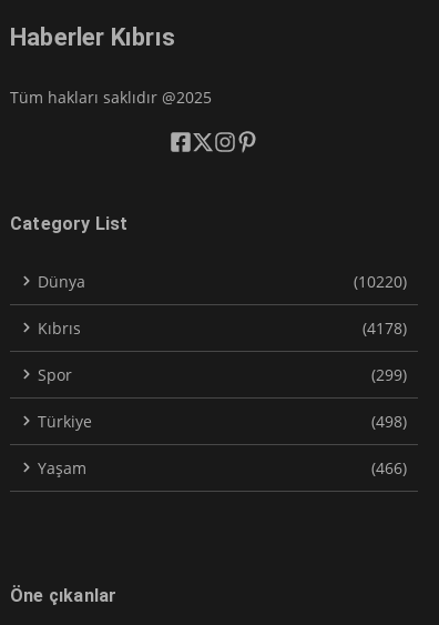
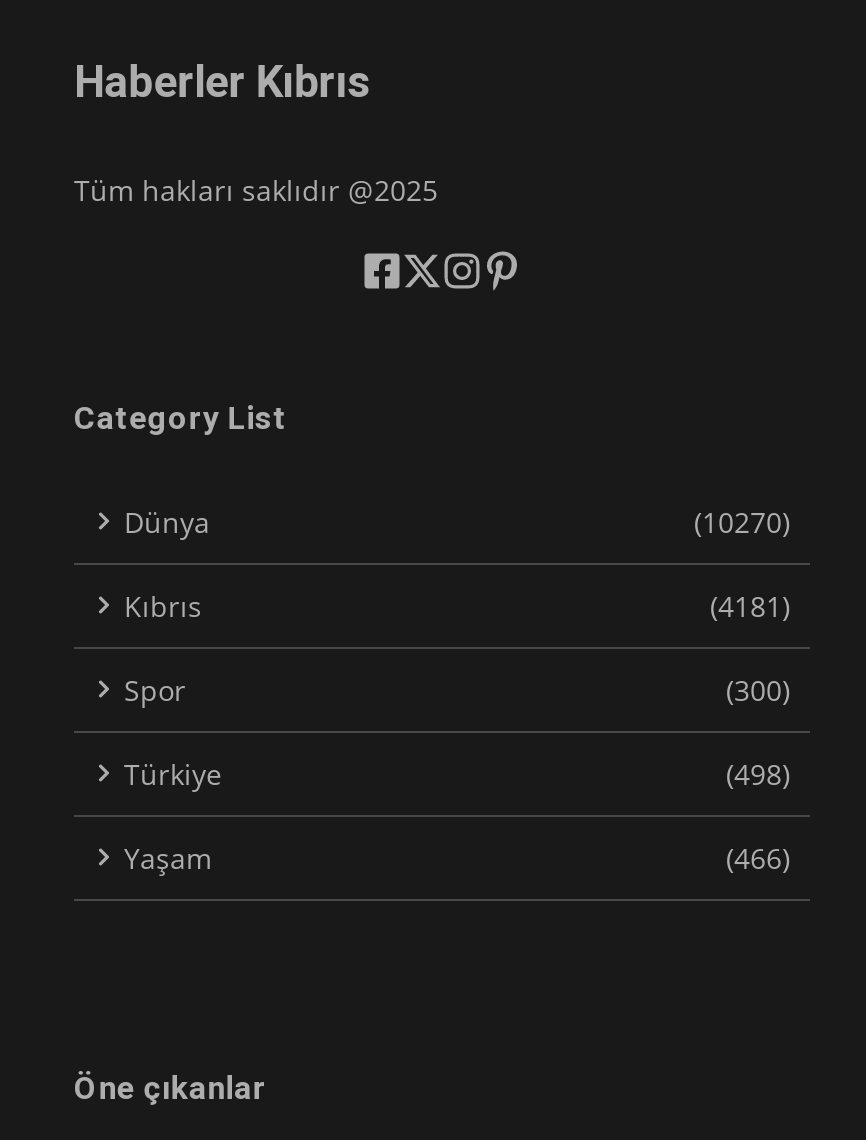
[354,271,407,292] (10220) -> [694,503,790,541] (10270)
[363,317,407,338] (4178) -> [710,587,790,625] (4181)
[371,364,407,385] (299) -> [726,671,790,709] (300)

